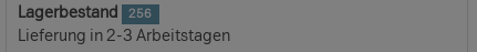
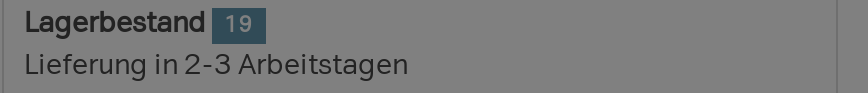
[18,3,152,22] Lagerbestand 256 -> [24,6,253,40] Lagerbestand 19

